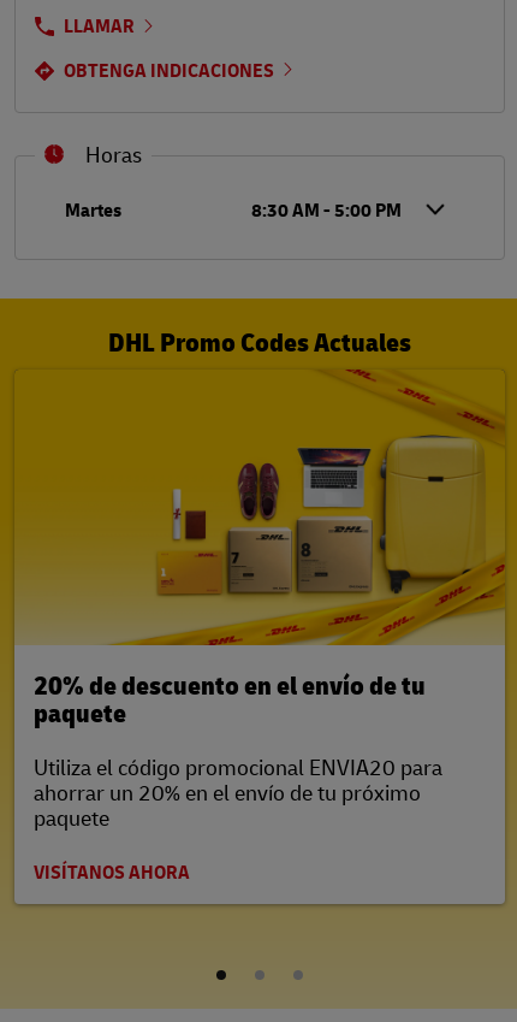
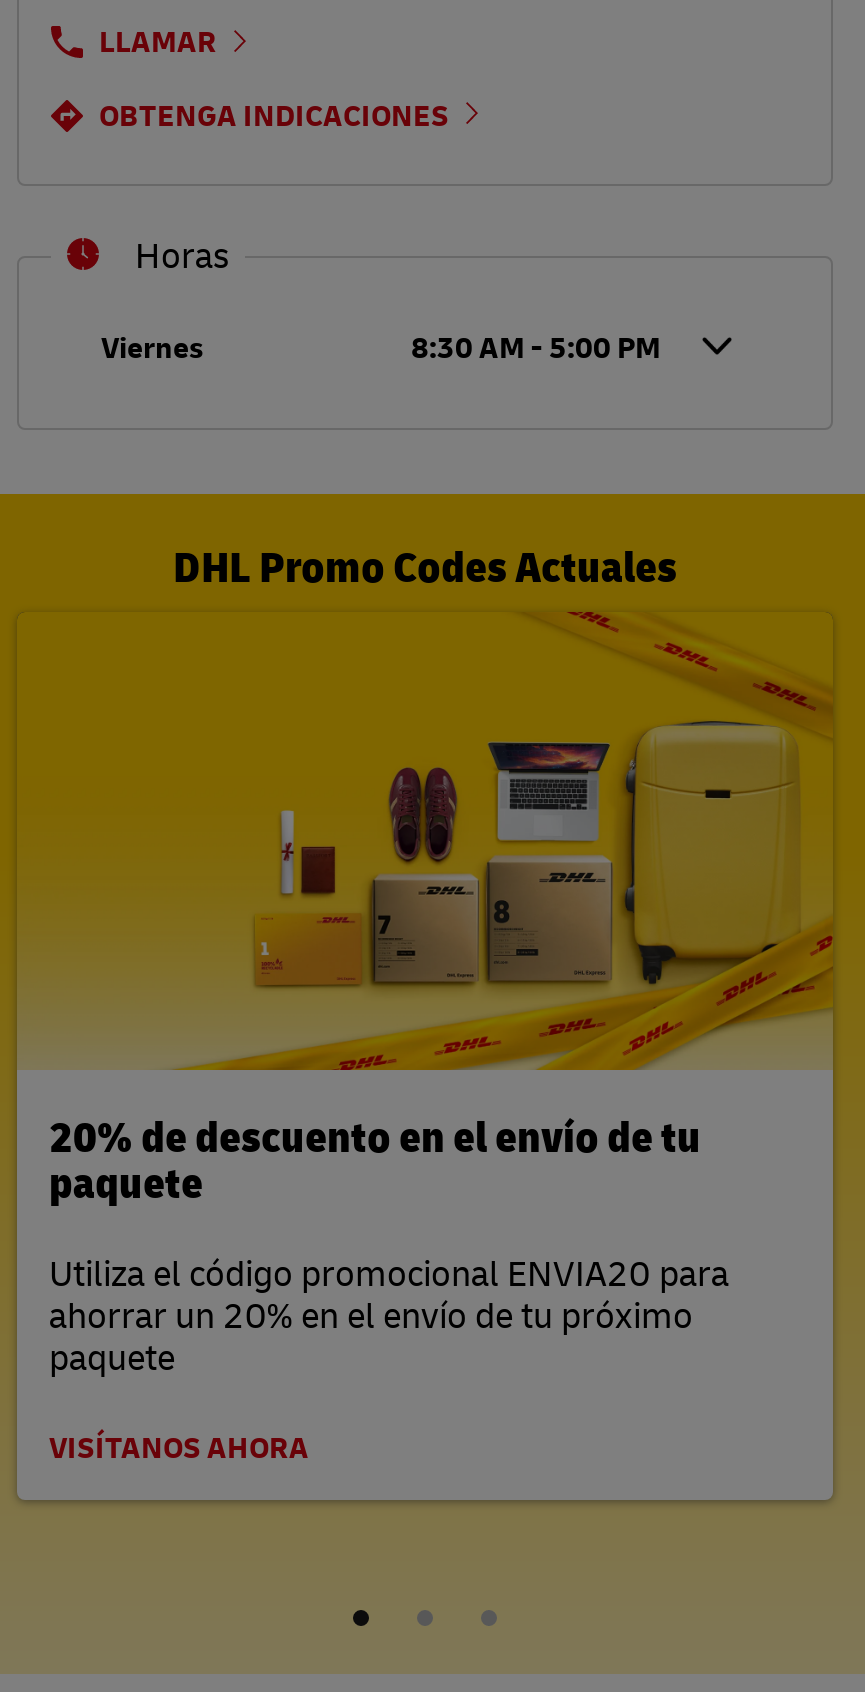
[65,197,121,223] Martes -> [101,326,203,368] Viernes

